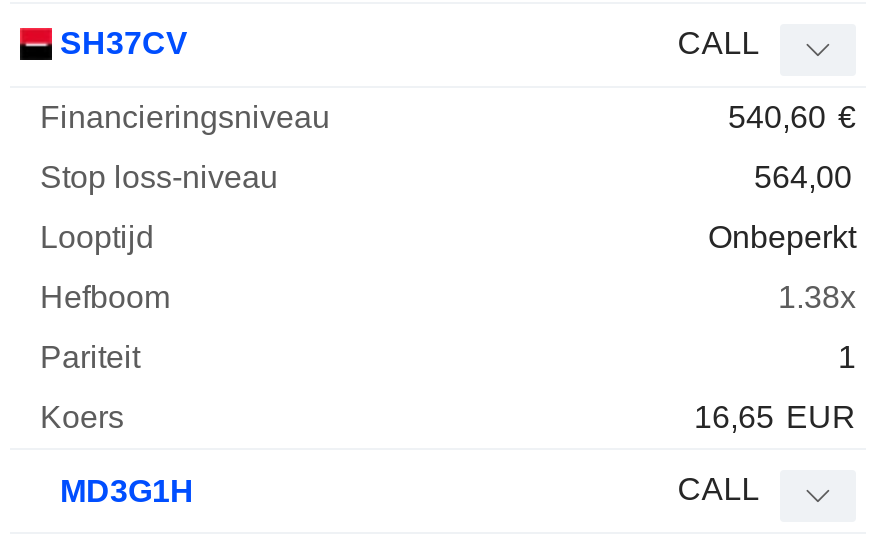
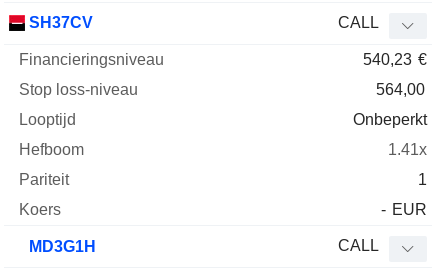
[728,100,856,134] 540,60 € -> [363,51,427,68] 540,23 €
[778,280,856,314] 1.38x -> [388,141,427,158] 1.41x
[694,400,856,434] 16,65 EUR -> [381,201,427,218] - EUR

